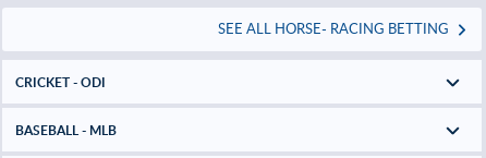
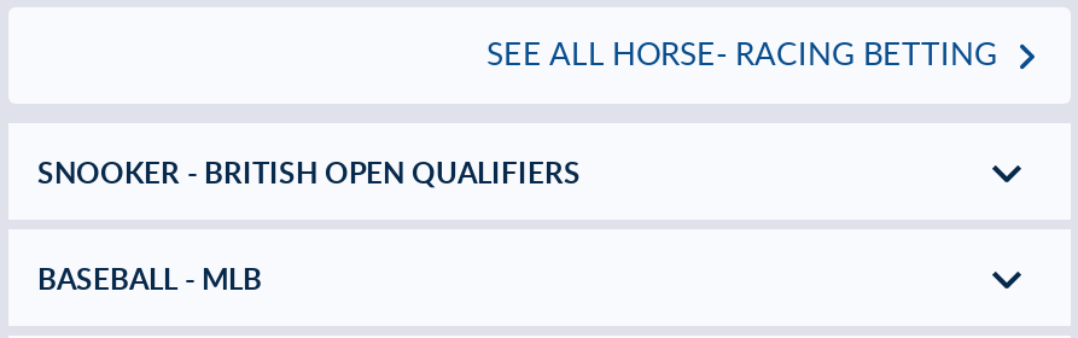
[15,73,106,91] CRICKET - ODI -> [37,151,581,192] SNOOKER - BRITISH OPEN QUALIFIERS

